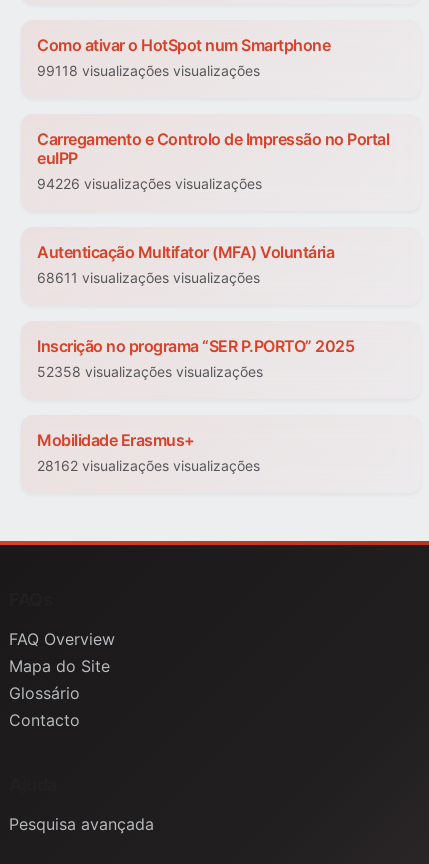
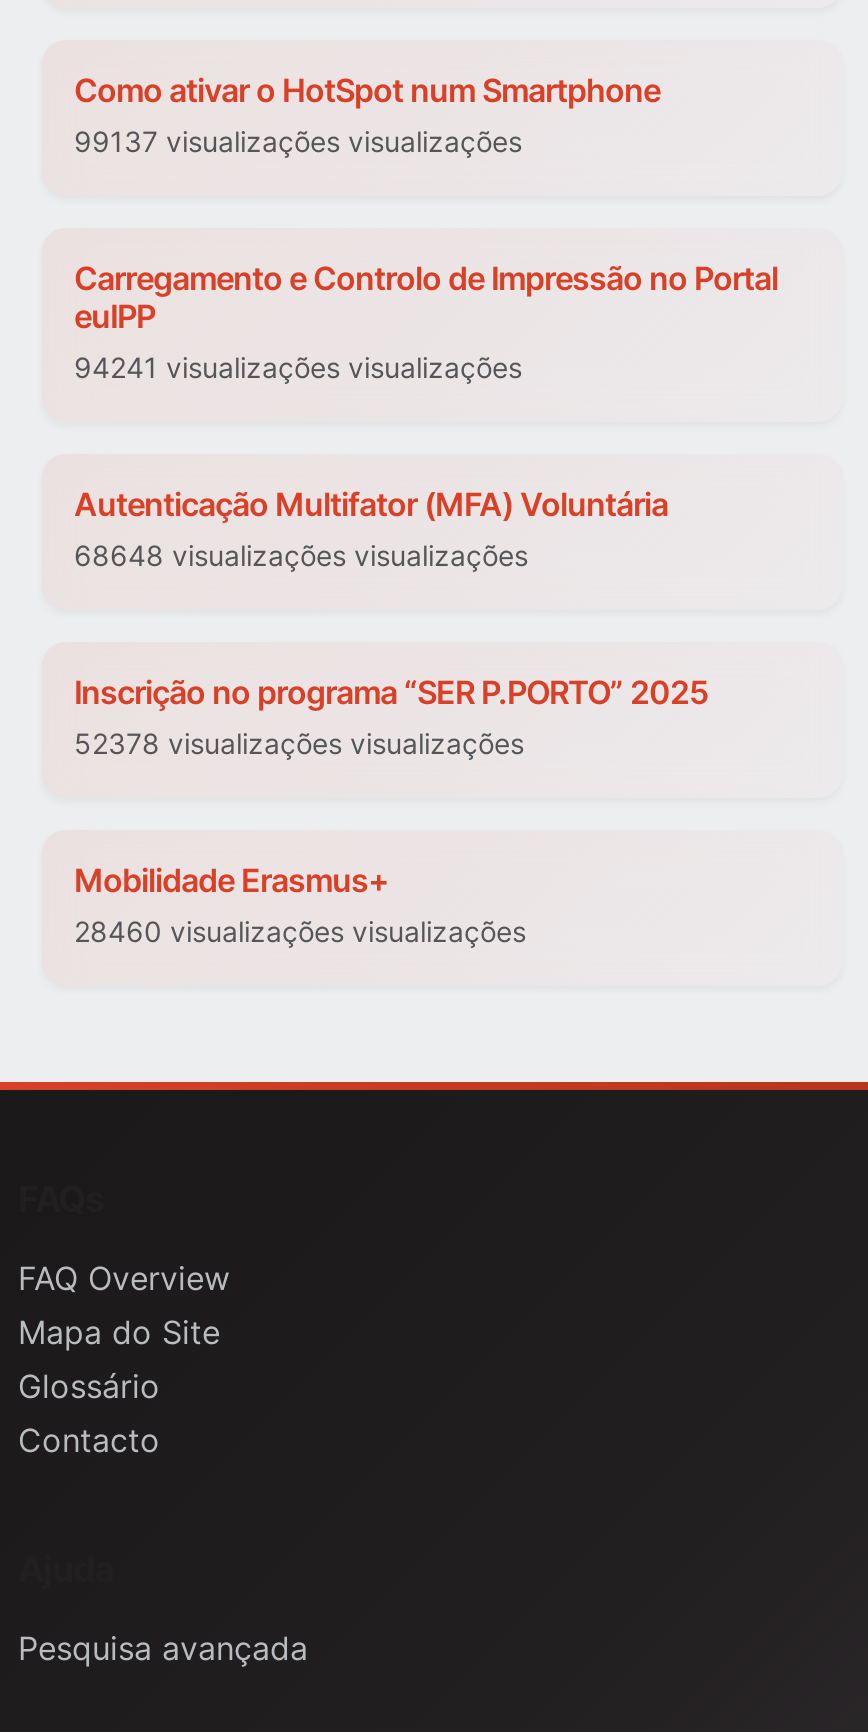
[37,62,260,79] 99118 visualizações visualizações -> [74,125,522,159] 99137 visualizações visualizações
[37,175,262,192] 94226 visualizações visualizações -> [74,351,522,385] 94241 visualizações visualizações
[37,269,260,286] 68611 visualizações visualizações -> [74,539,528,573] 68648 visualizações visualizações
[37,363,263,380] 52358 visualizações visualizações -> [74,727,524,761] 52378 visualizações visualizações
[37,457,260,474] 28162 visualizações visualizações -> [74,915,526,949] 28460 visualizações visualizações

